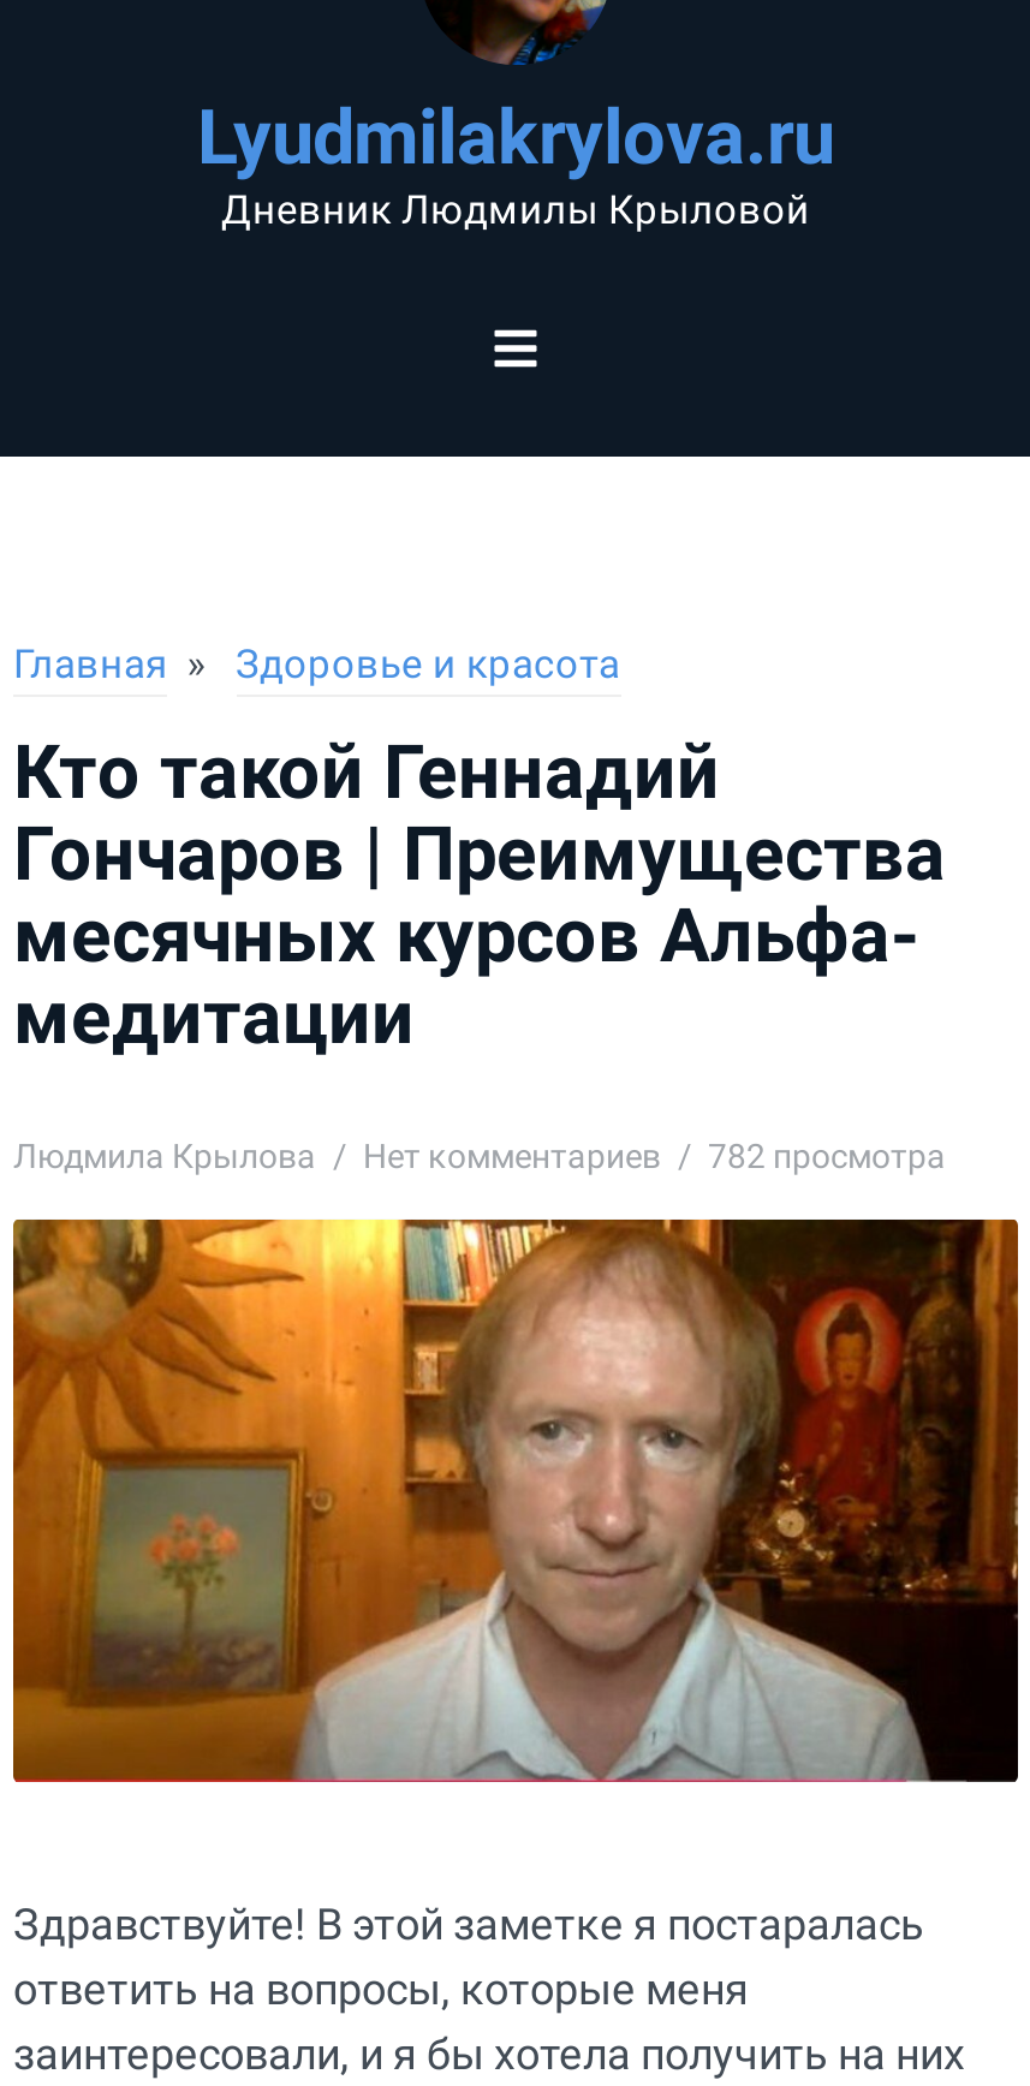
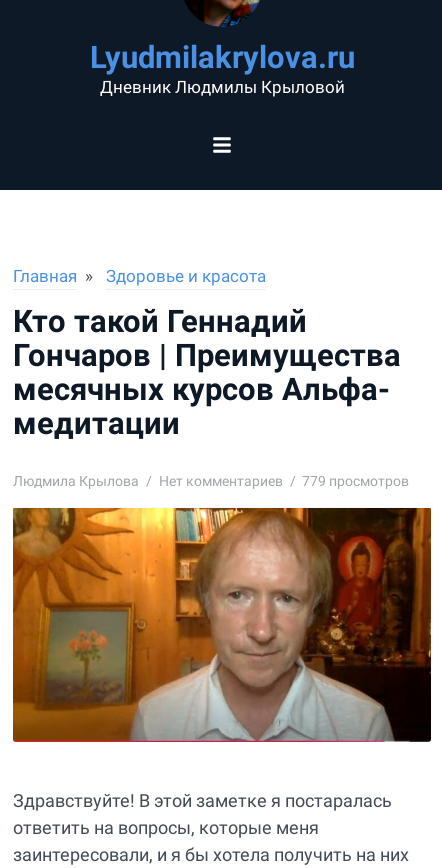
[13,1137,946,1175] Людмила Крылова Нет комментариев 782 просмотра -> [13,473,409,489] Людмила Крылова Нет комментариев 779 просмотров

